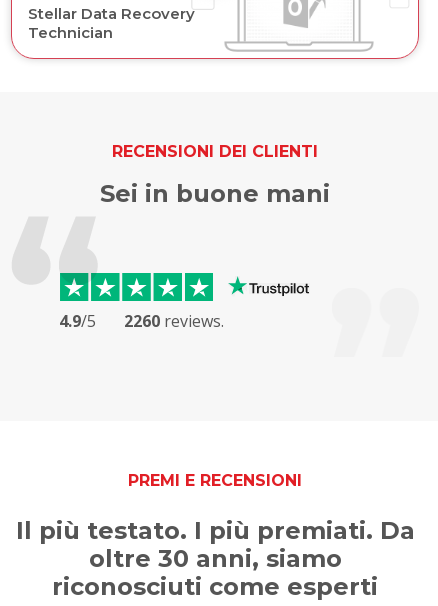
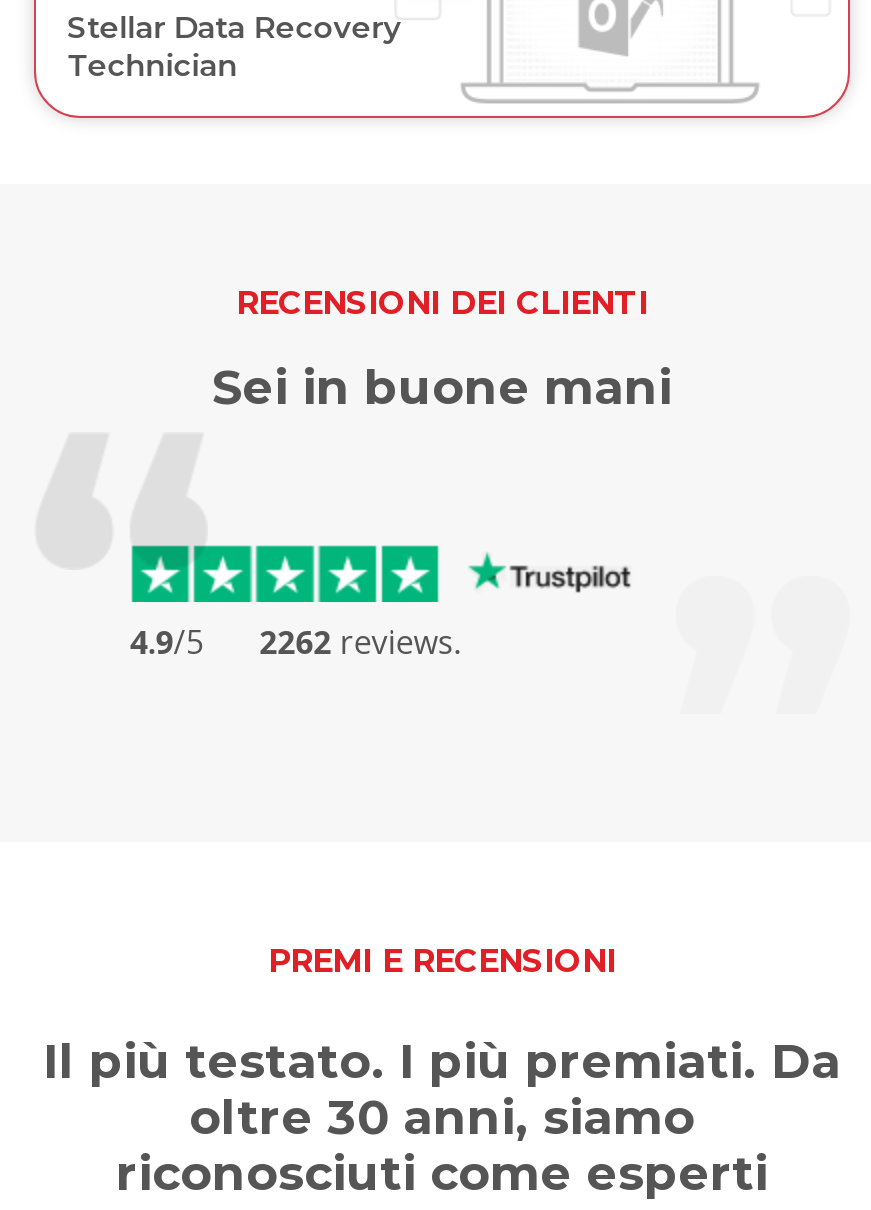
[59,310,224,332] 4.9/5 2260 reviews. -> [130,620,460,664] 4.9/5 2262 reviews.

